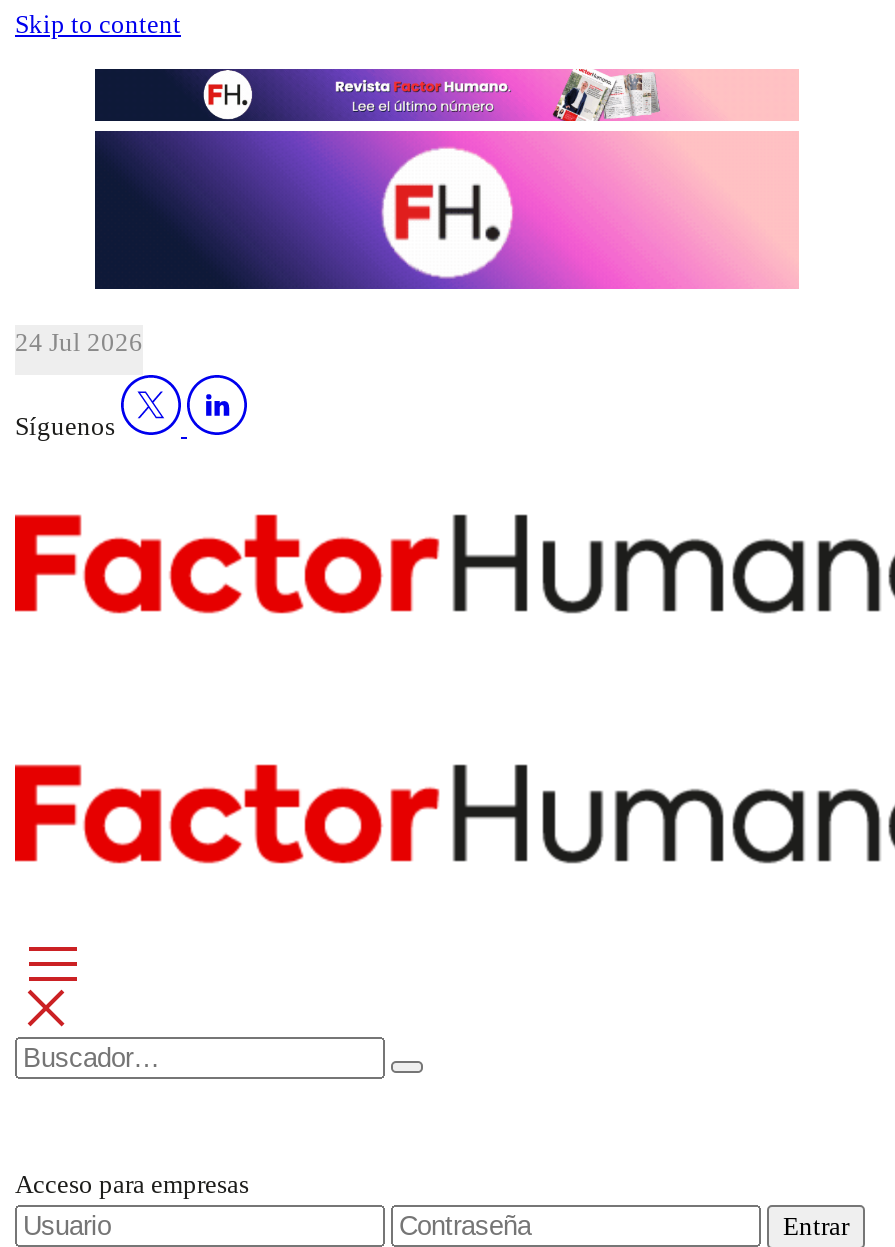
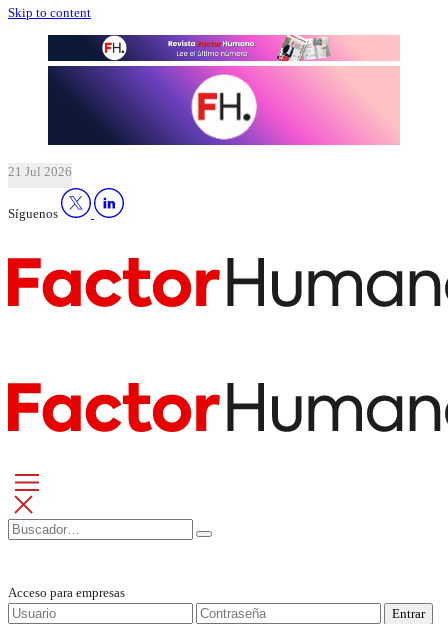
[15,326,143,356] 24 Jul 2026 -> [8,164,72,179] 21 Jul 2026

